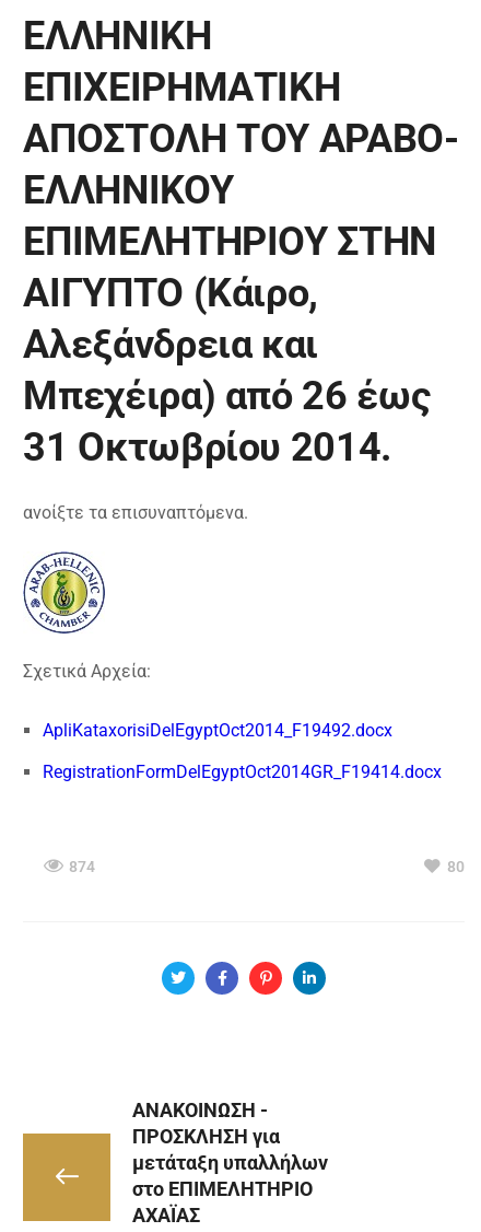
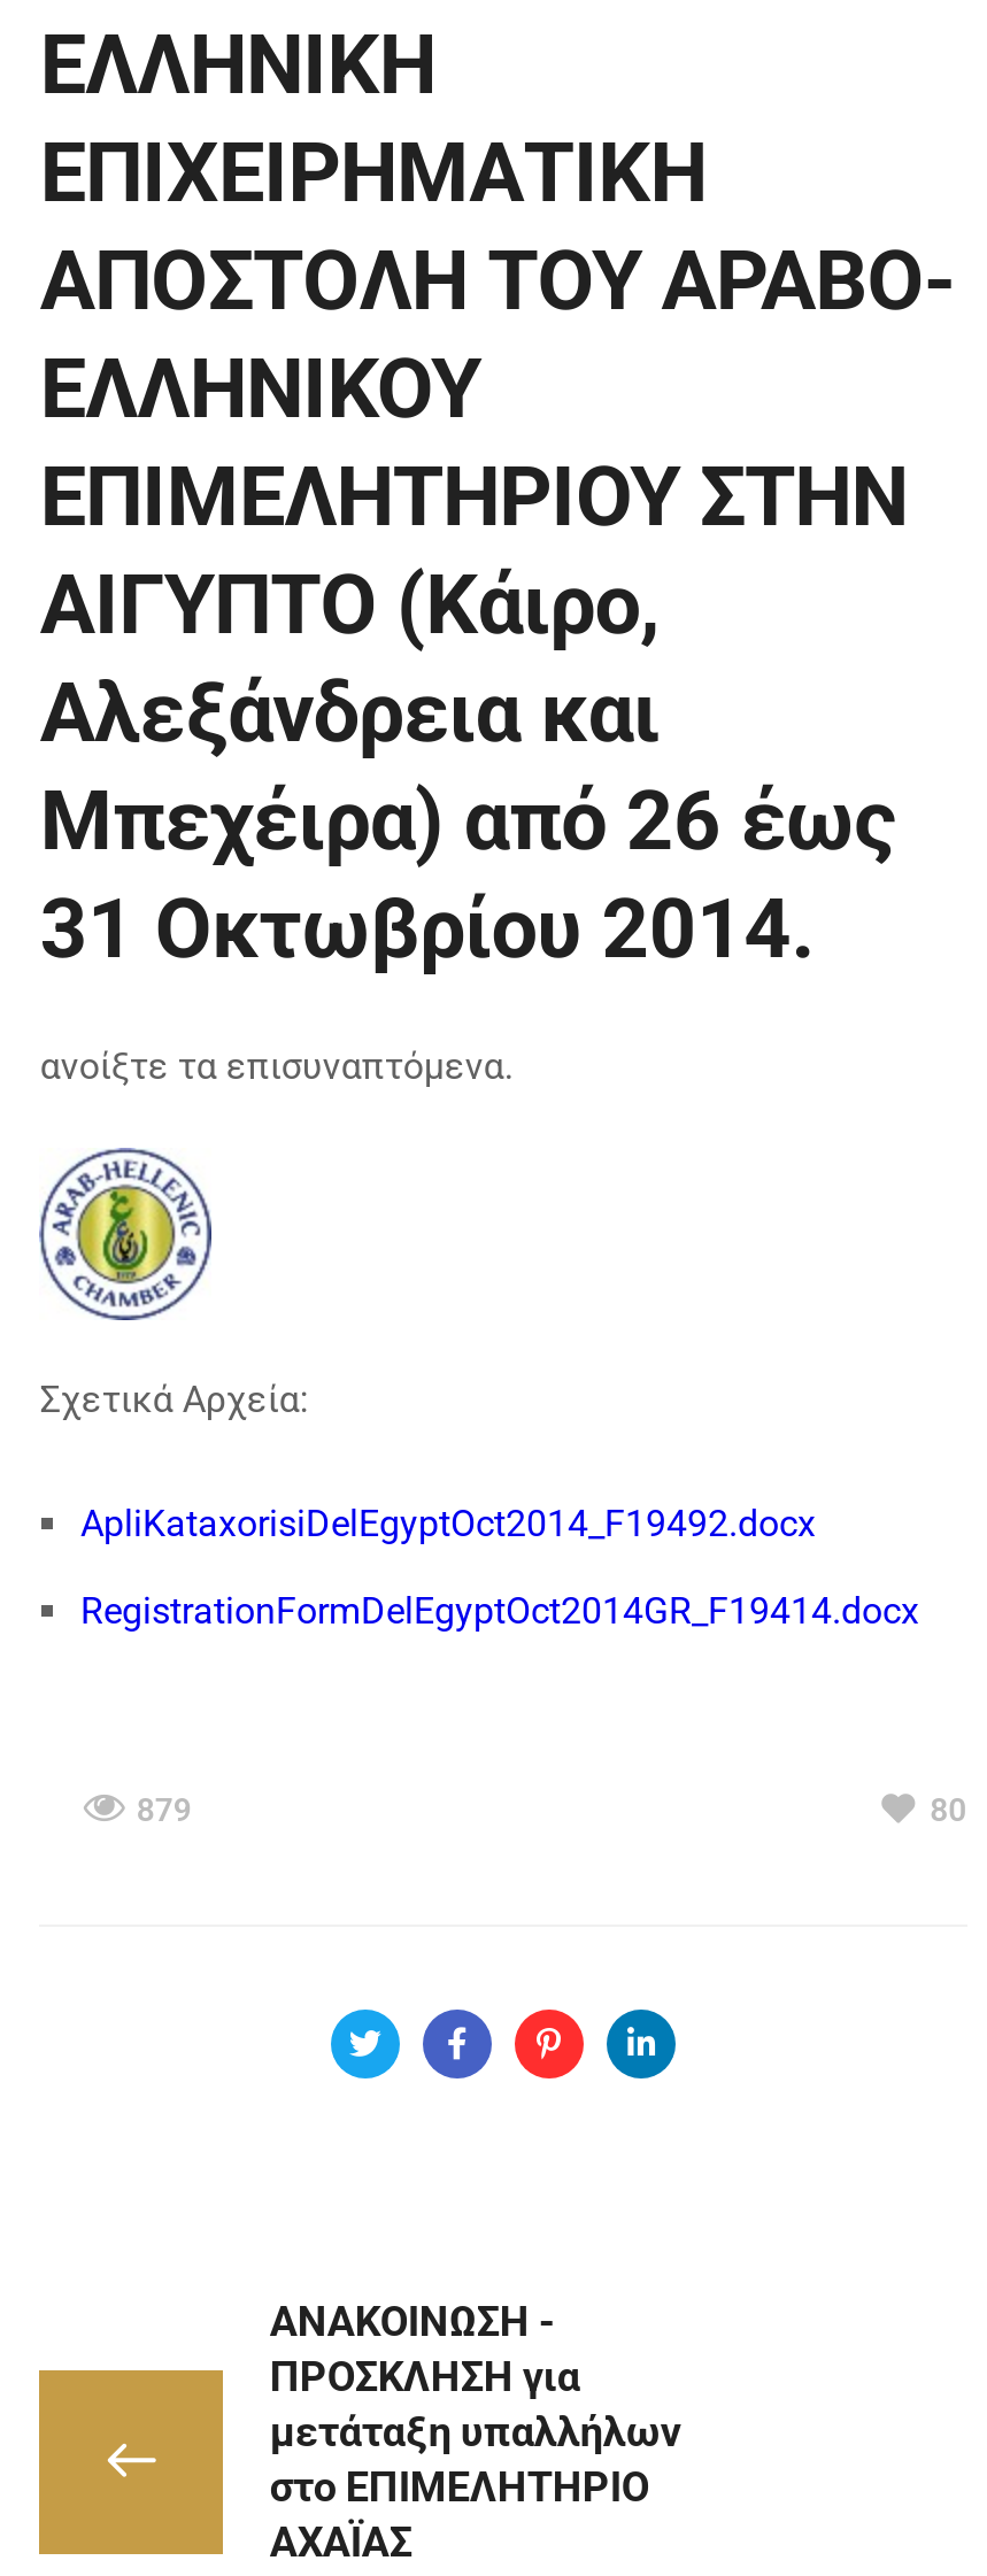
[69,858,96,875] 874 -> [137,1791,192,1828] 879

